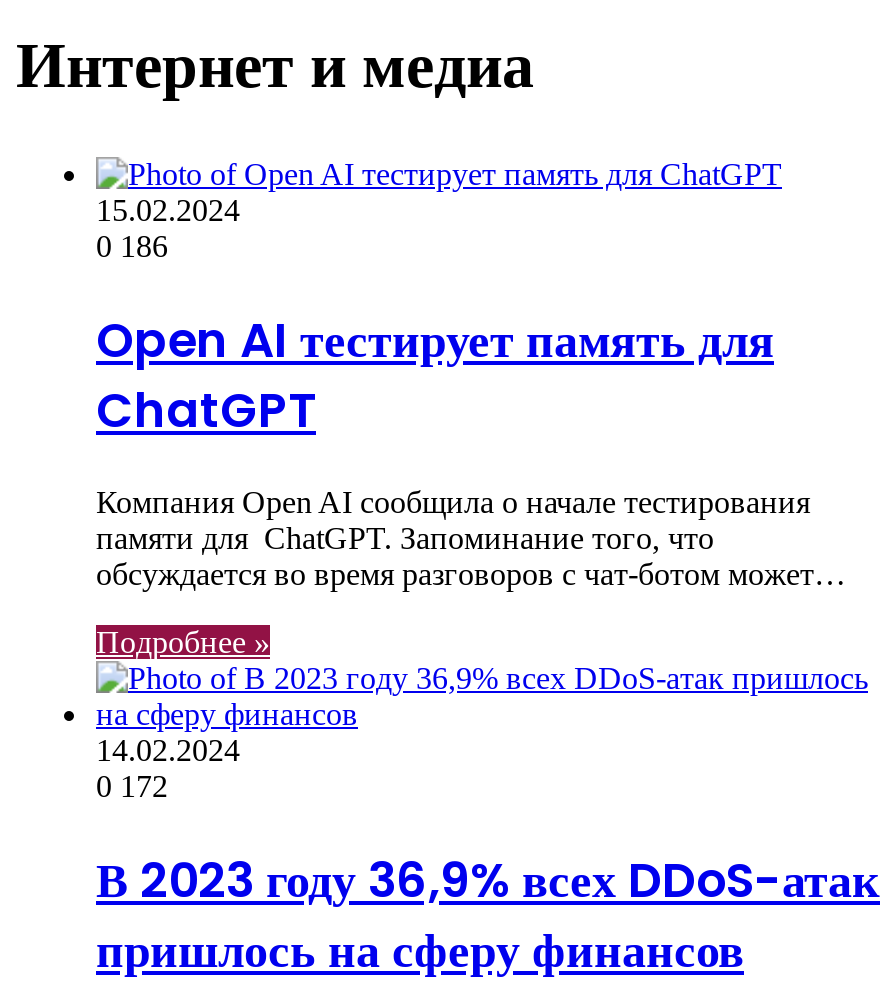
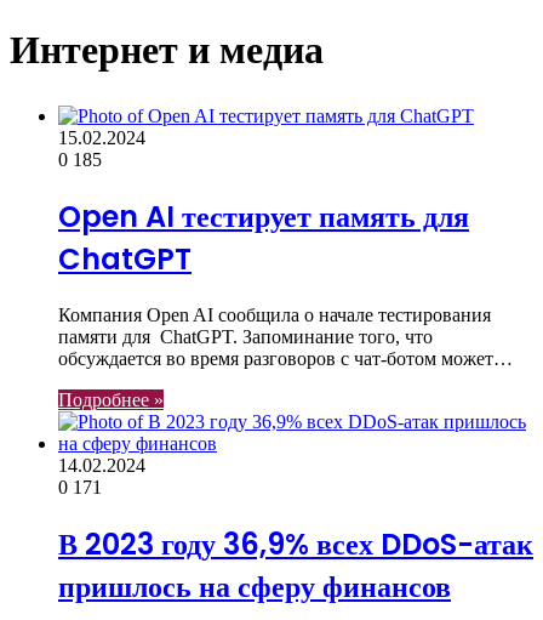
[96,229,168,263] 0 186 -> [58,149,102,170] 0 185
[96,768,168,802] 0 172 -> [58,476,102,497] 0 171

